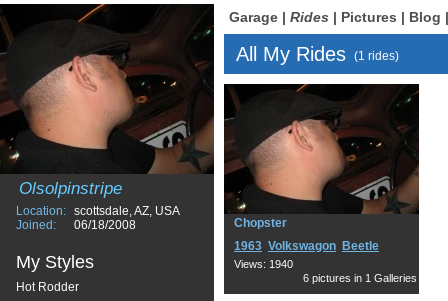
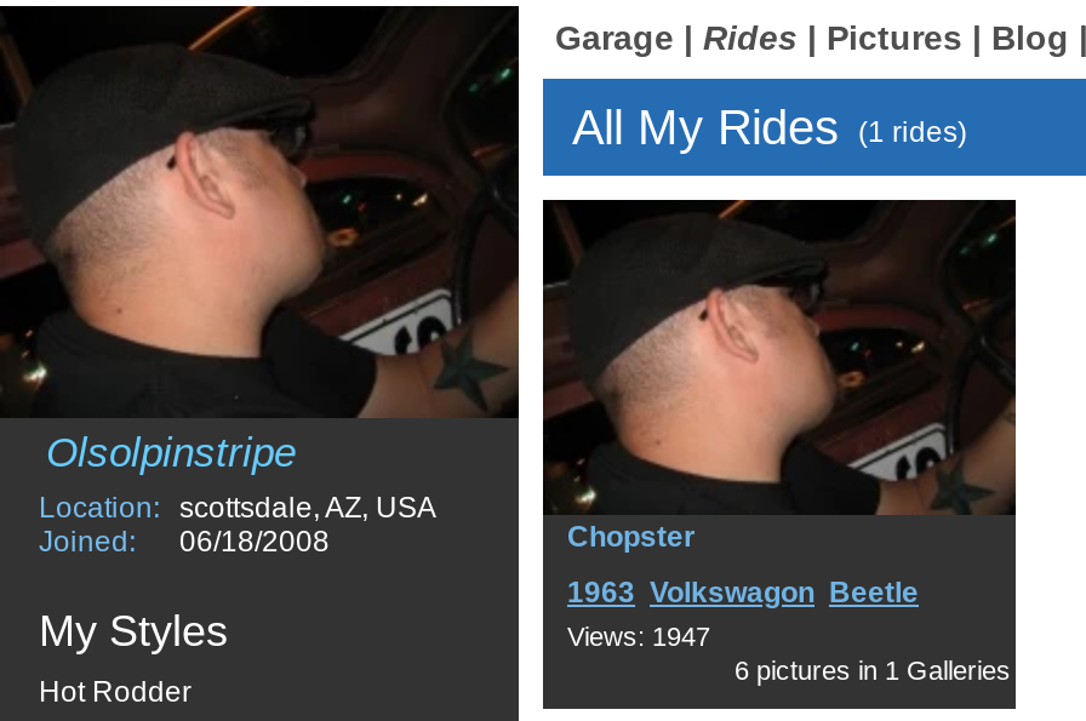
[234,258,293,270] Views: 1940 -> [567,622,710,651] Views: 1947

